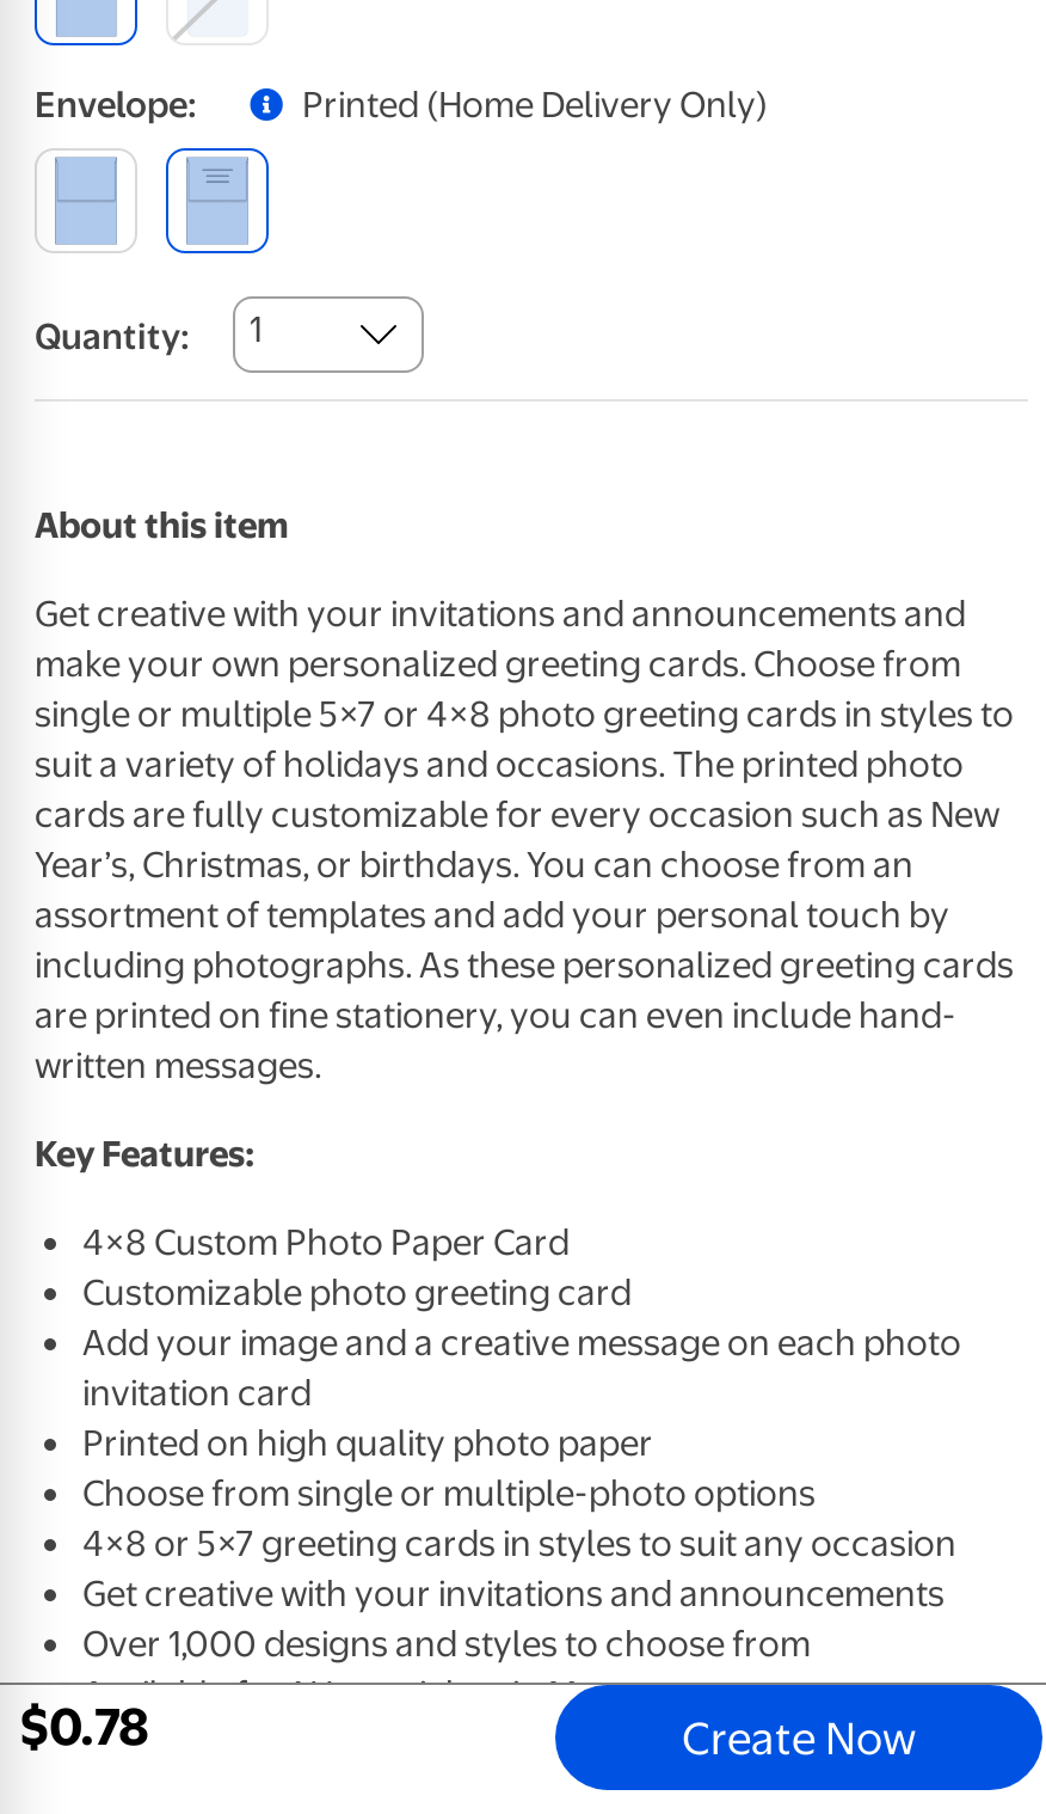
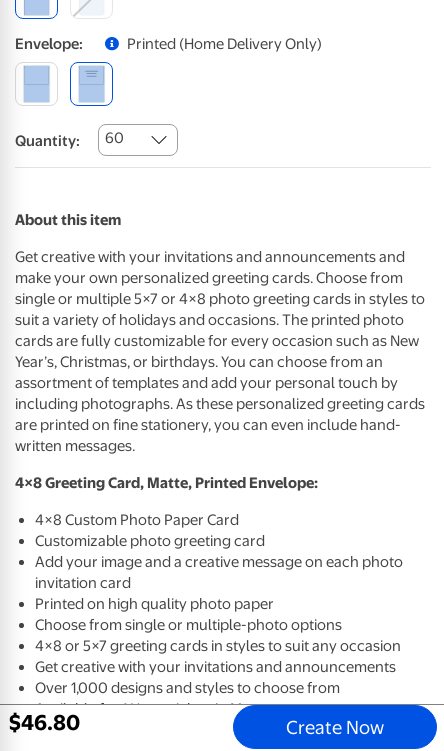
[35,308,261,357] Quantity: 1 -> [15,129,124,149] Quantity: 60
[35,1132,254,1175] Key Features: -> [15,473,318,491] 4×8 Greeting Card, Matte, Printed Envelope:
[20,1698,149,1757] $0.78 -> [9,710,80,735] $46.80

